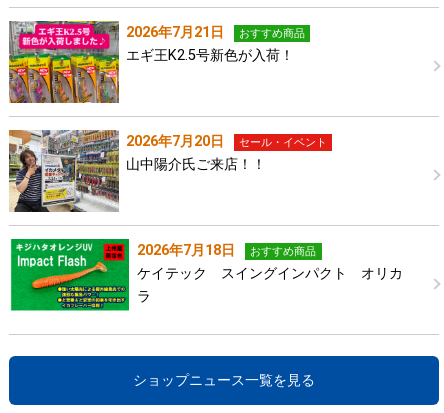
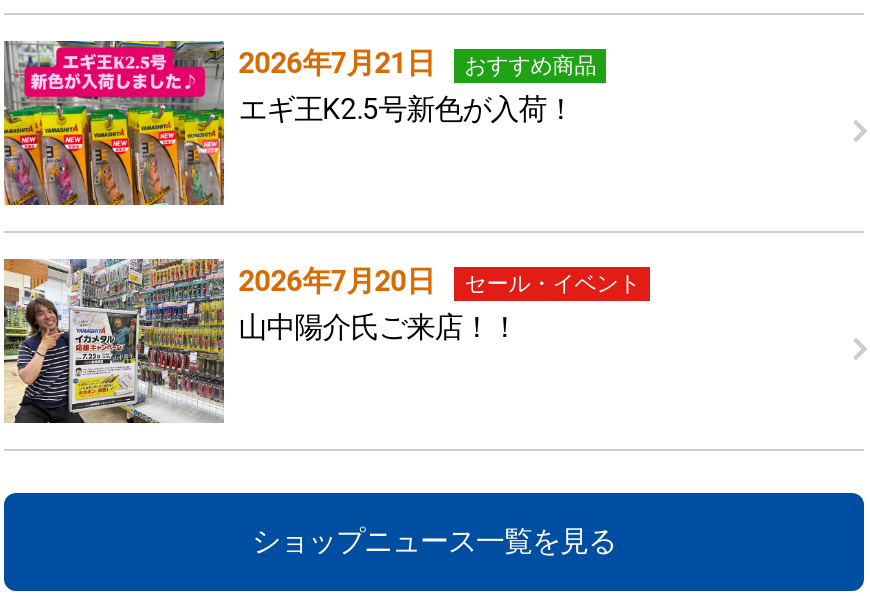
[9,238,403,312] [image] | 2026年7月18日 | おすすめ商品 | ケイテック スイングインパクト オリカ | ラ -> none

